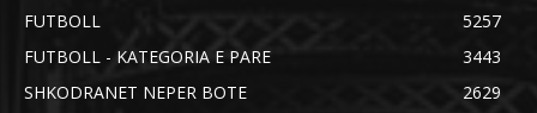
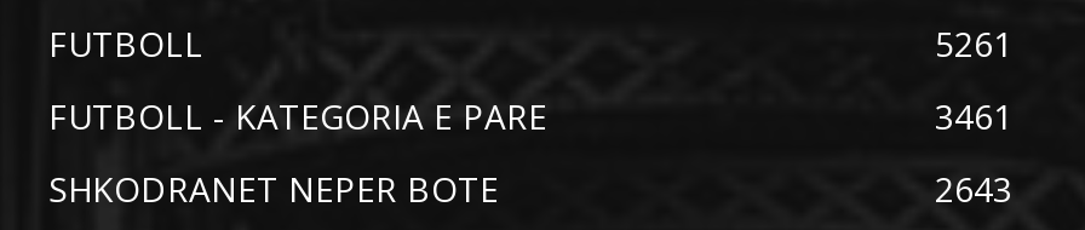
[463,10,501,32] 5257 -> [935,20,1012,66] 5261
[463,45,501,68] 3443 -> [935,92,1012,138] 3461
[463,81,501,104] 2629 -> [935,165,1012,211] 2643

